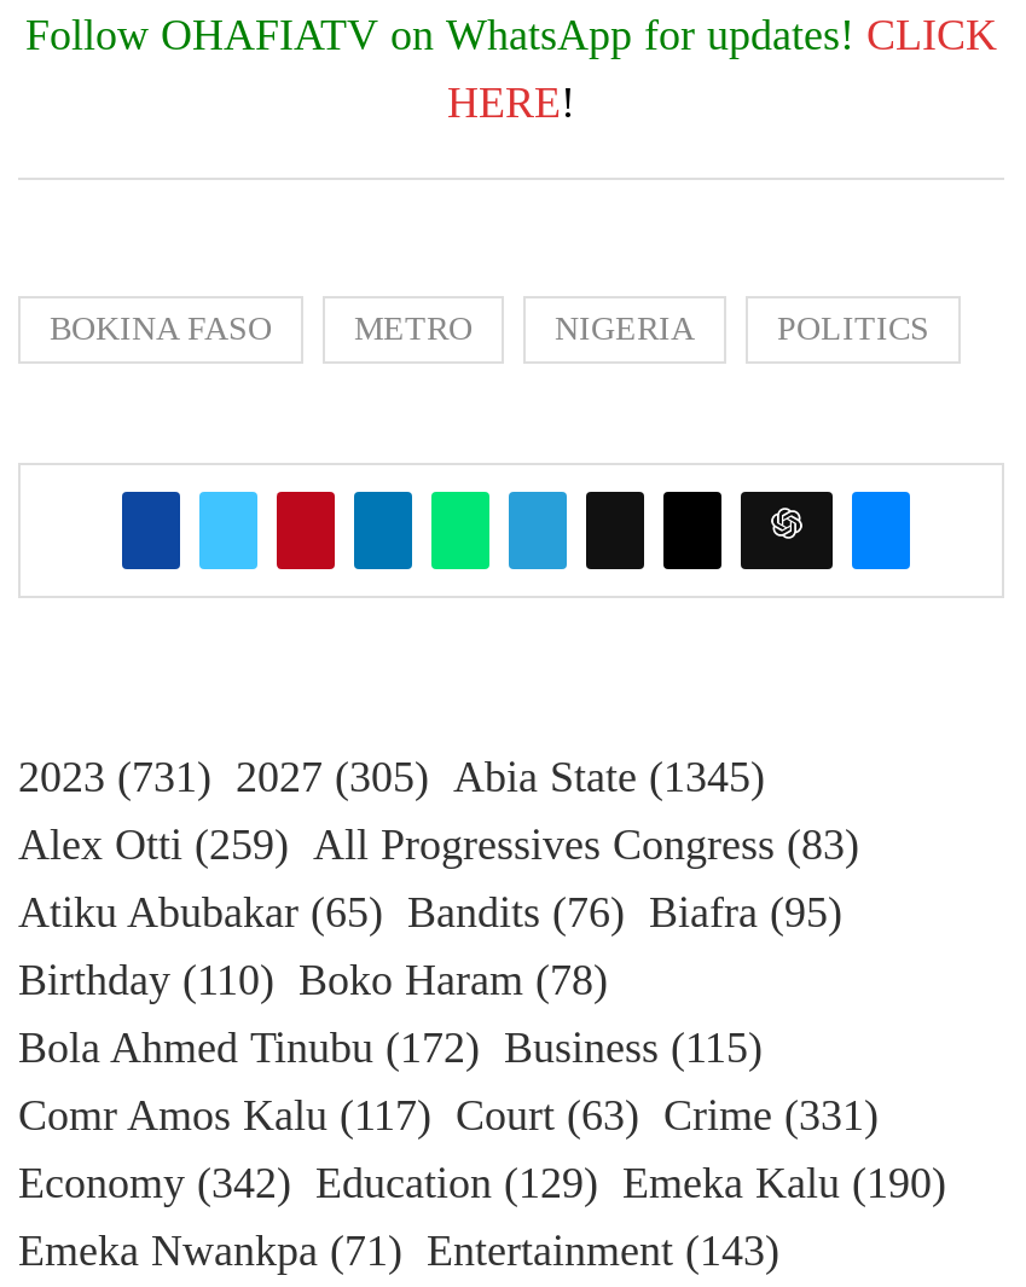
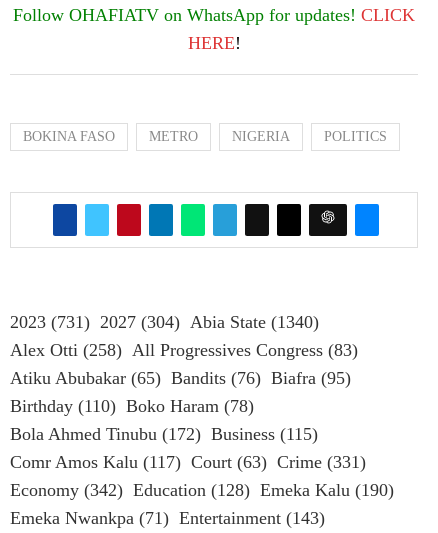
[18,754,765,802] 2023 (731) 2027 (305) Abia State (1345) -> [10,312,319,332] 2023 (731) 2027 (304) Abia State (1340)
[18,821,859,870] Alex Otti (259) All Progressives Congress (83) -> [10,340,358,360] Alex Otti (258) All Progressives Congress (83)
[18,1160,946,1208] Economy (342) Education (129) Emeka Kalu (190) -> [10,480,394,500] Economy (342) Education (128) Emeka Kalu (190)

